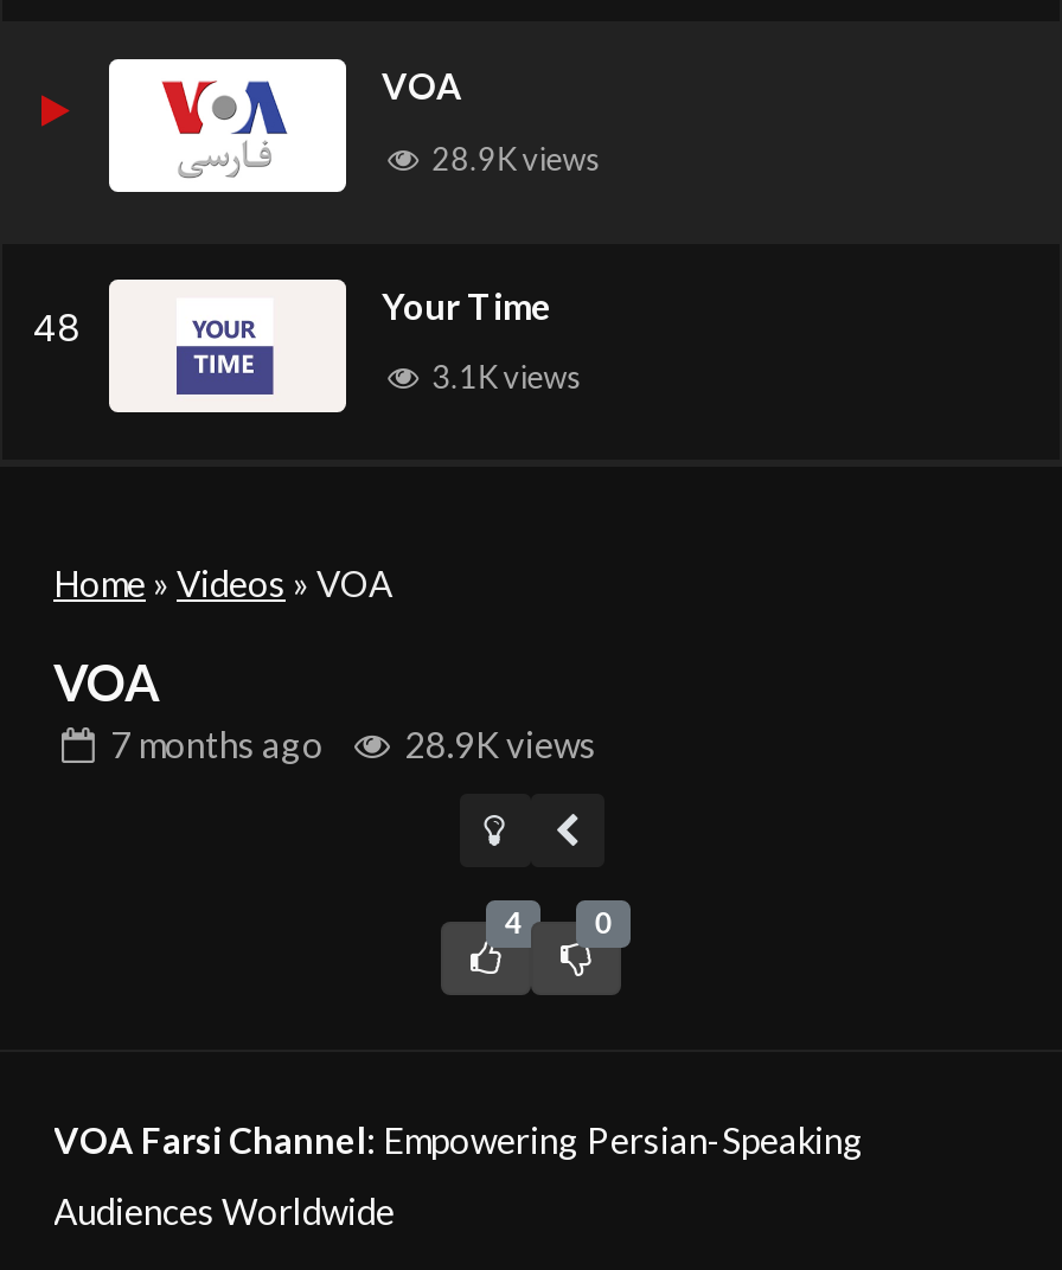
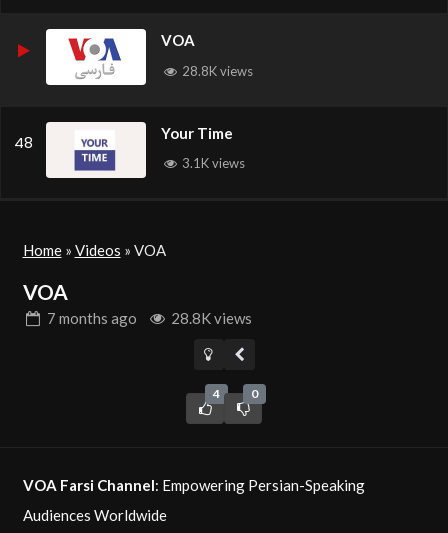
[425,139,600,177] 28.9K views -> [179,62,253,78] 28.8K views
[110,721,596,764] 7 months ago 28.9K views -> [46,308,251,326] 7 months ago 28.8K views

